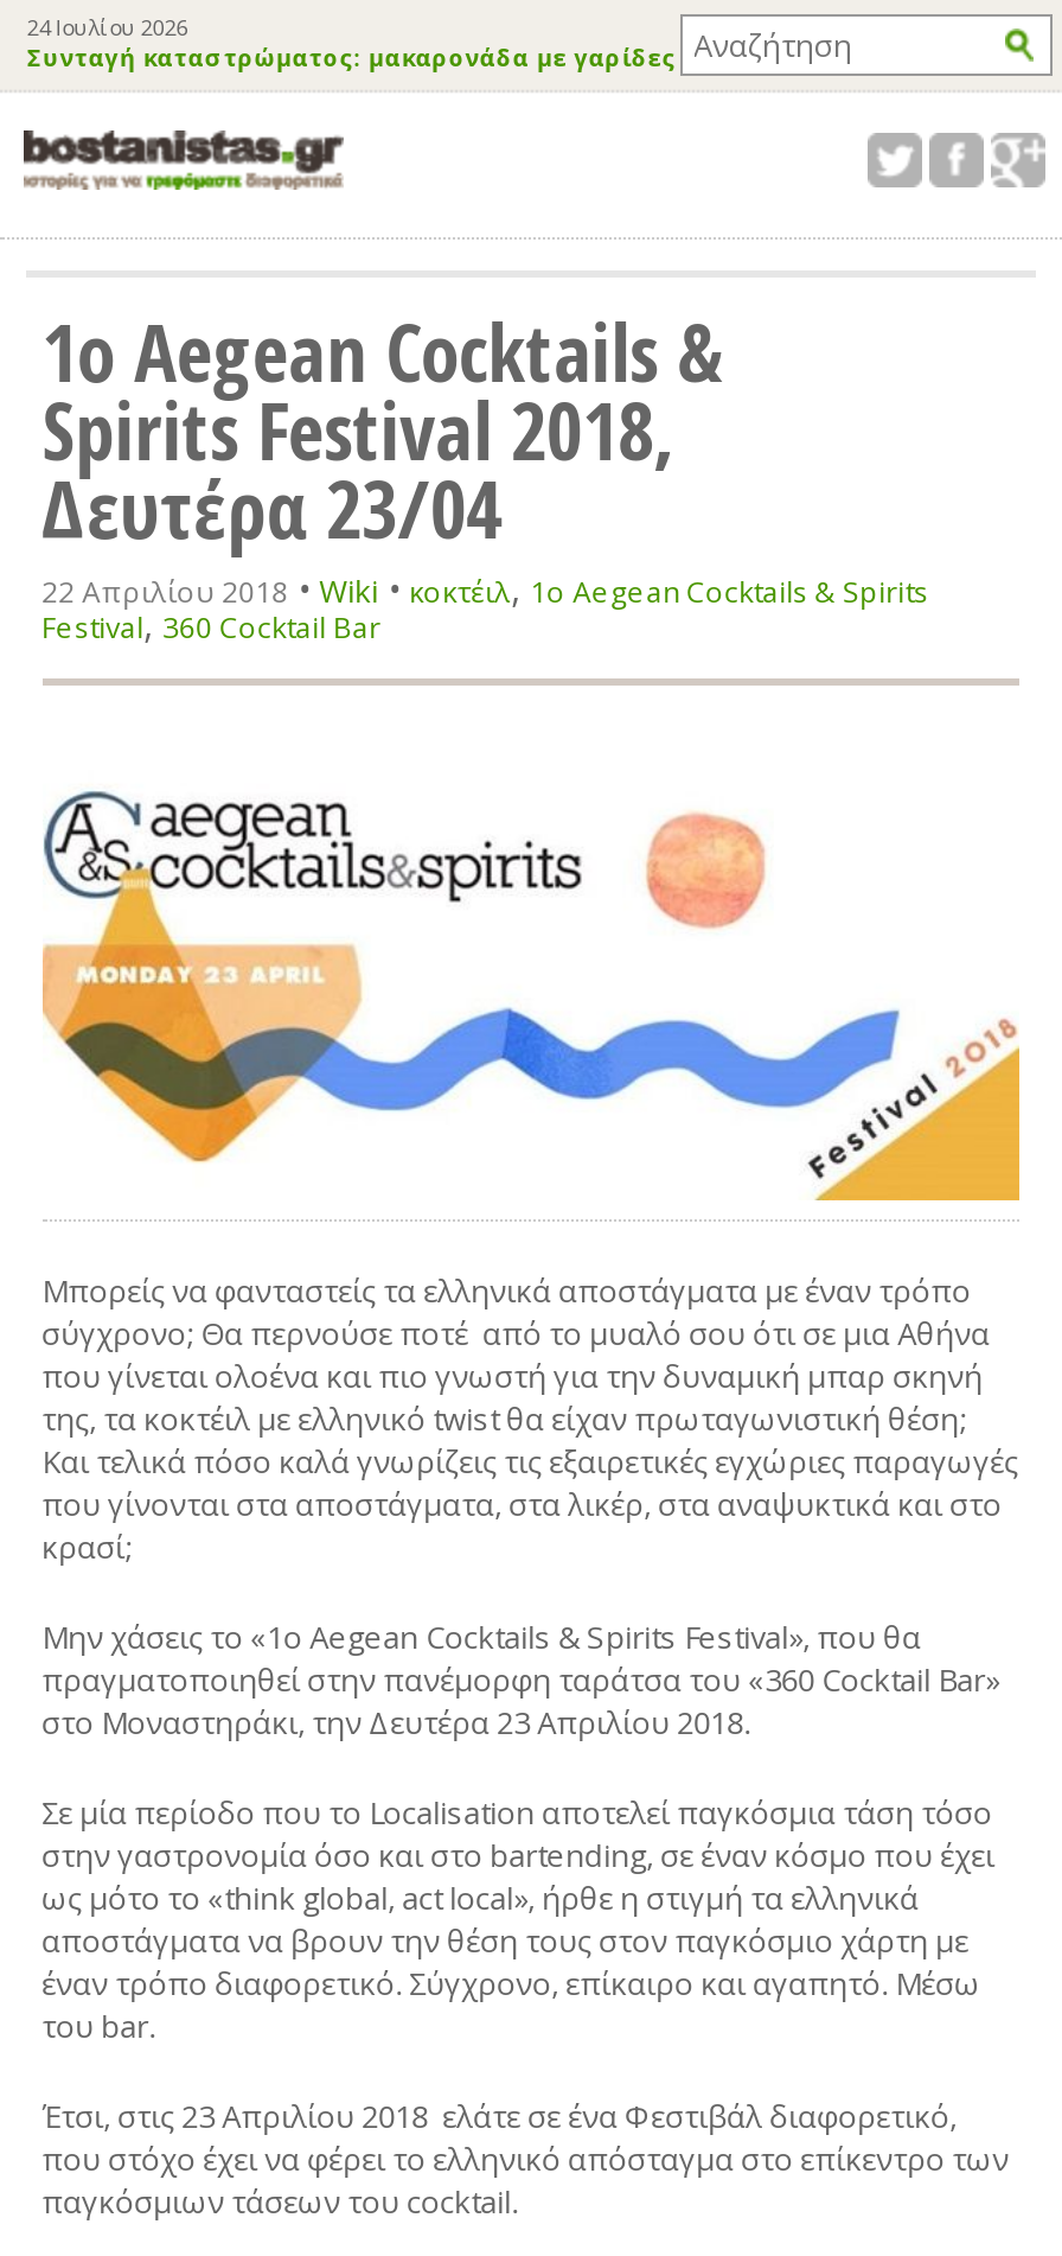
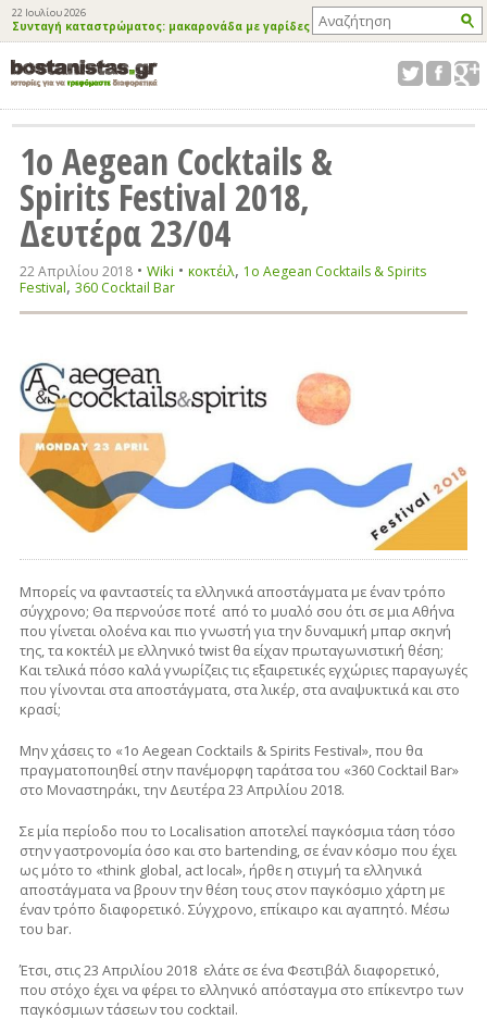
[27,12,188,43] 24 Ιουλίου 2026 -> [12,5,86,20] 22 Ιουλίου 2026

